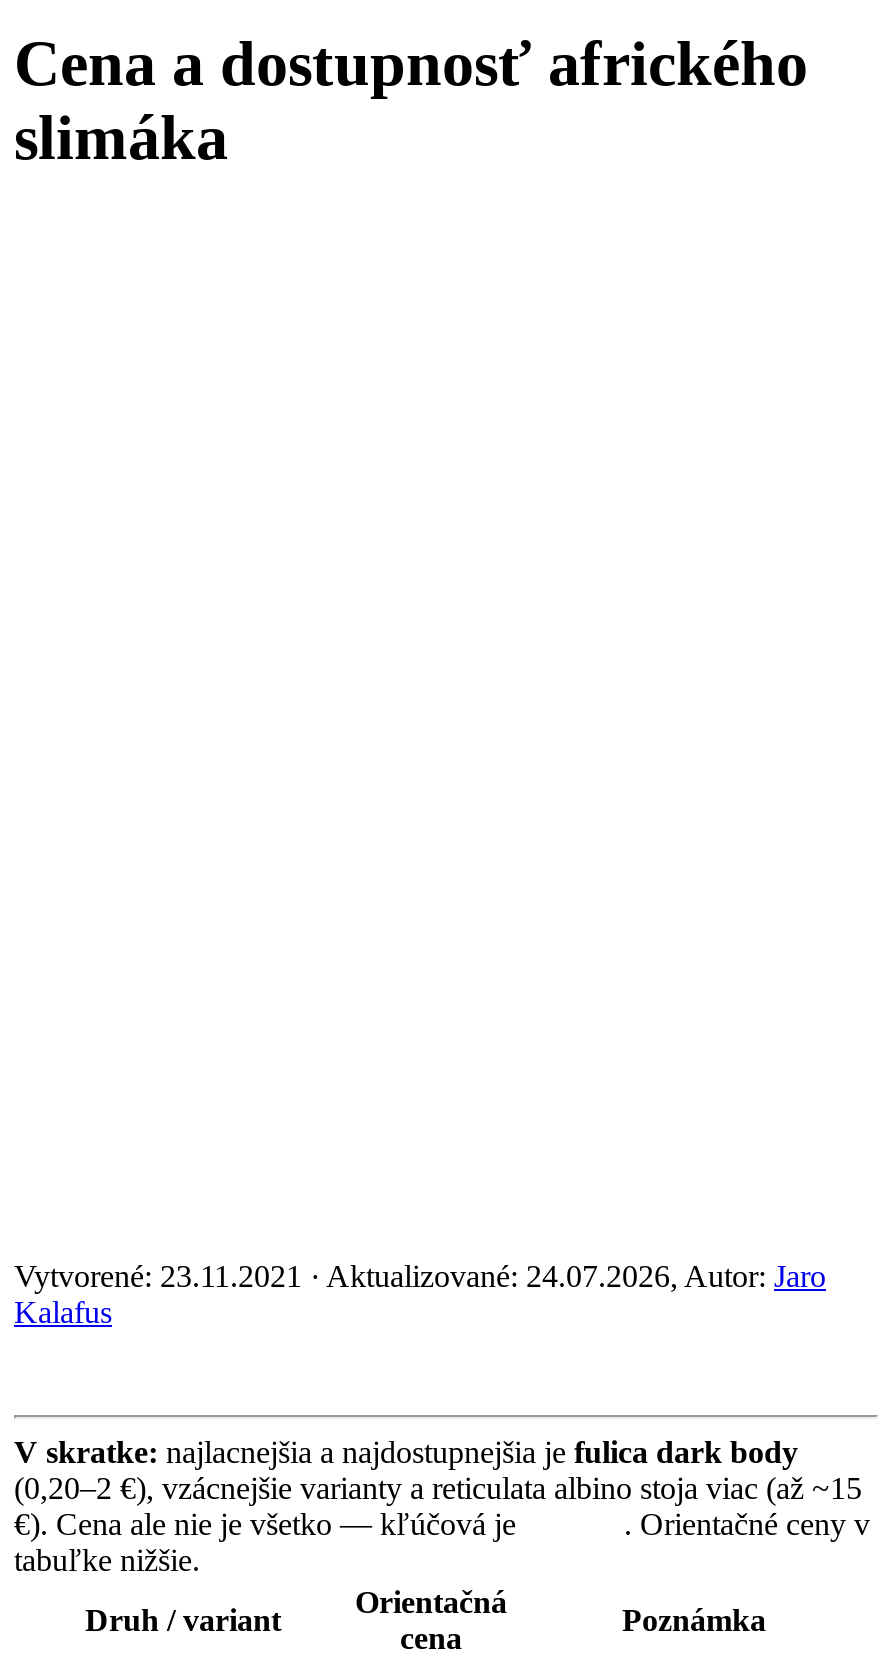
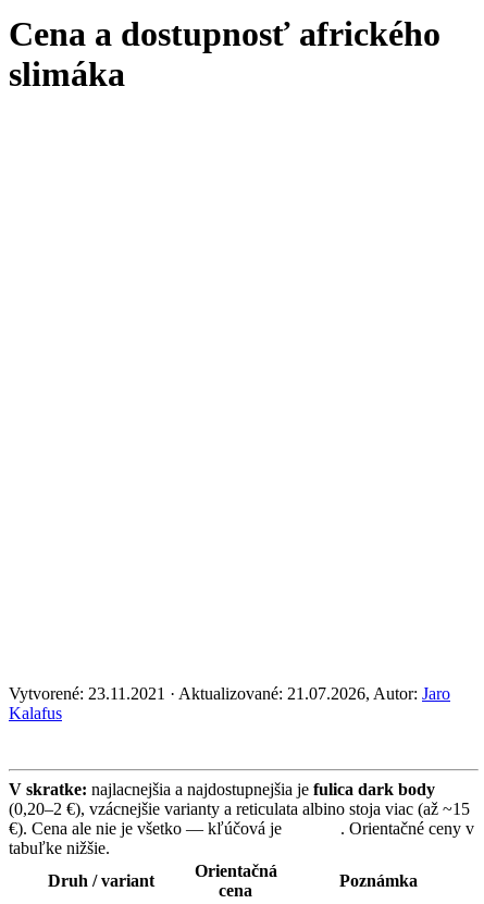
[14,1259,826,1293] Vytvorené: 23.11.2021 · Aktualizované: 24.07.2026, Autor: Jaro -> [9,684,450,703] Vytvorené: 23.11.2021 · Aktualizované: 21.07.2026, Autor: Jaro

